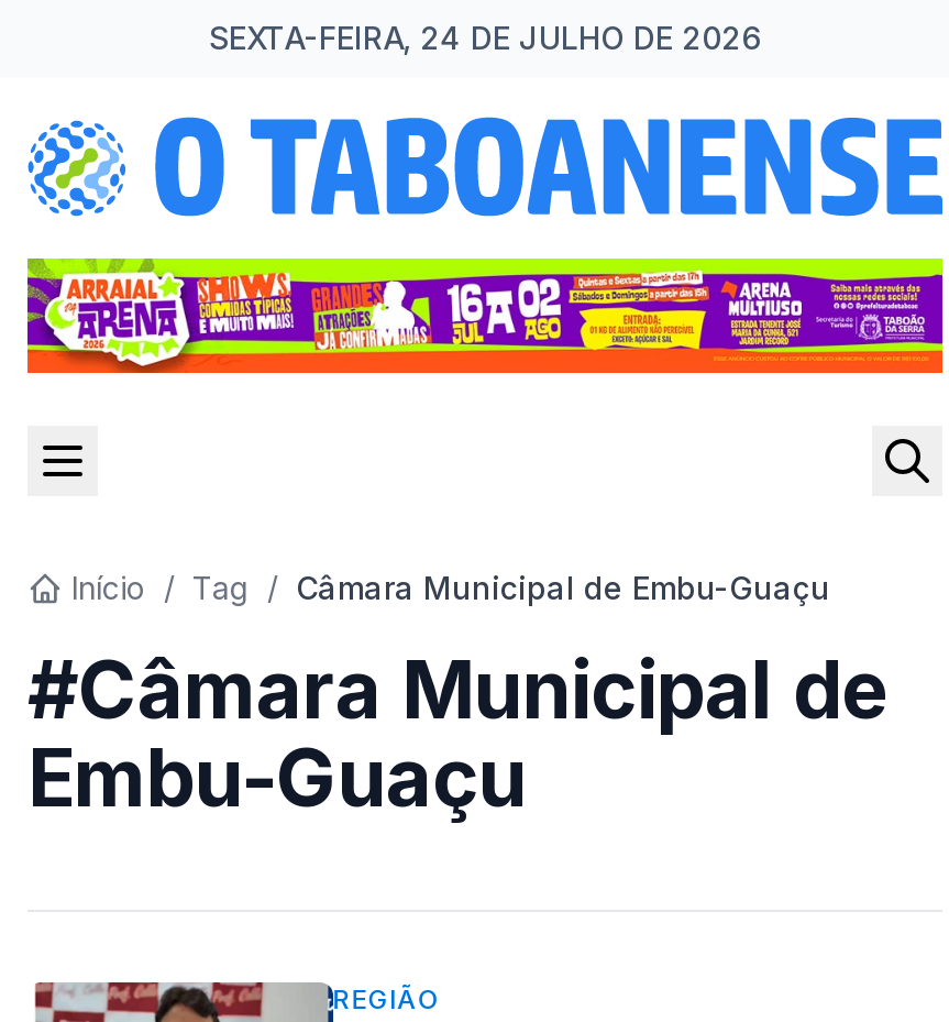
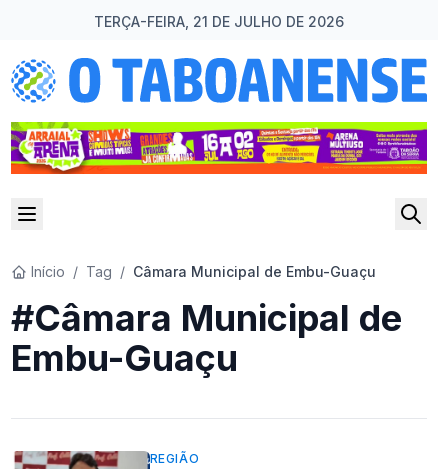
[209,19,761,56] SEXTA-FEIRA, 24 DE JULHO DE 2026 -> [94,13,344,30] TERÇA-FEIRA, 21 DE JULHO DE 2026

